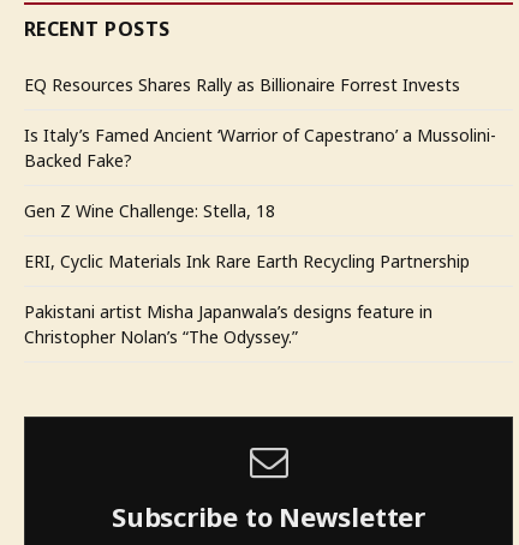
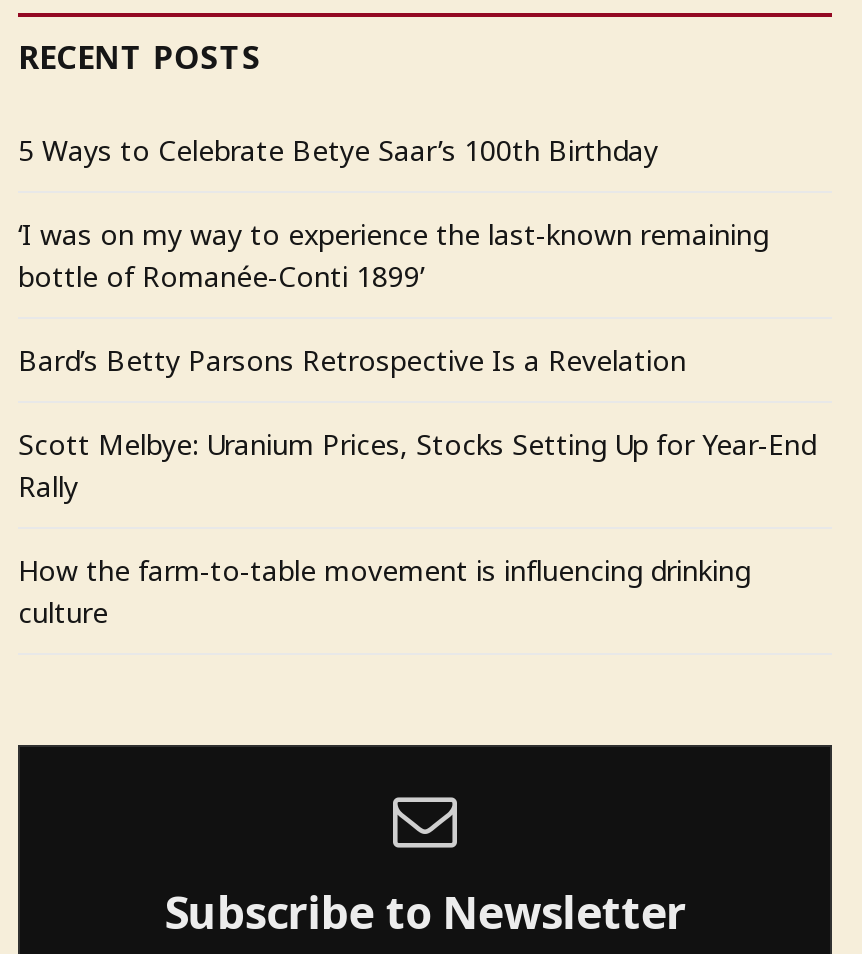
[24,73,460,96] EQ Resources Shares Rally as Billionaire Forrest Invests -> [18,130,658,168] 5 Ways to Celebrate Betye Saar’s 100th Birthday
[24,123,496,171] Is Italy’s Famed Ancient ‘Warrior of Capestrano’ a Mussolini- | Backed Fake? -> [18,214,768,294] ‘I was on my way to experience the last-known remaining | bottle of Romanée-Conti 1899’
[24,199,275,222] Gen Z Wine Challenge: Stella, 18 -> [18,340,686,378] Bard’s Betty Parsons Retrospective Is a Revelation
[24,249,470,272] ERI, Cyclic Materials Ink Rare Earth Recycling Partnership -> [18,424,816,504] Scott Melbye: Uranium Prices, Stocks Setting Up for Year-End | Rally
[24,300,432,348] Pakistani artist Misha Japanwala’s designs feature in | Christopher Nolan’s “The Odyssey.” -> [18,550,750,630] How the farm-to-table movement is influencing drinking | culture

